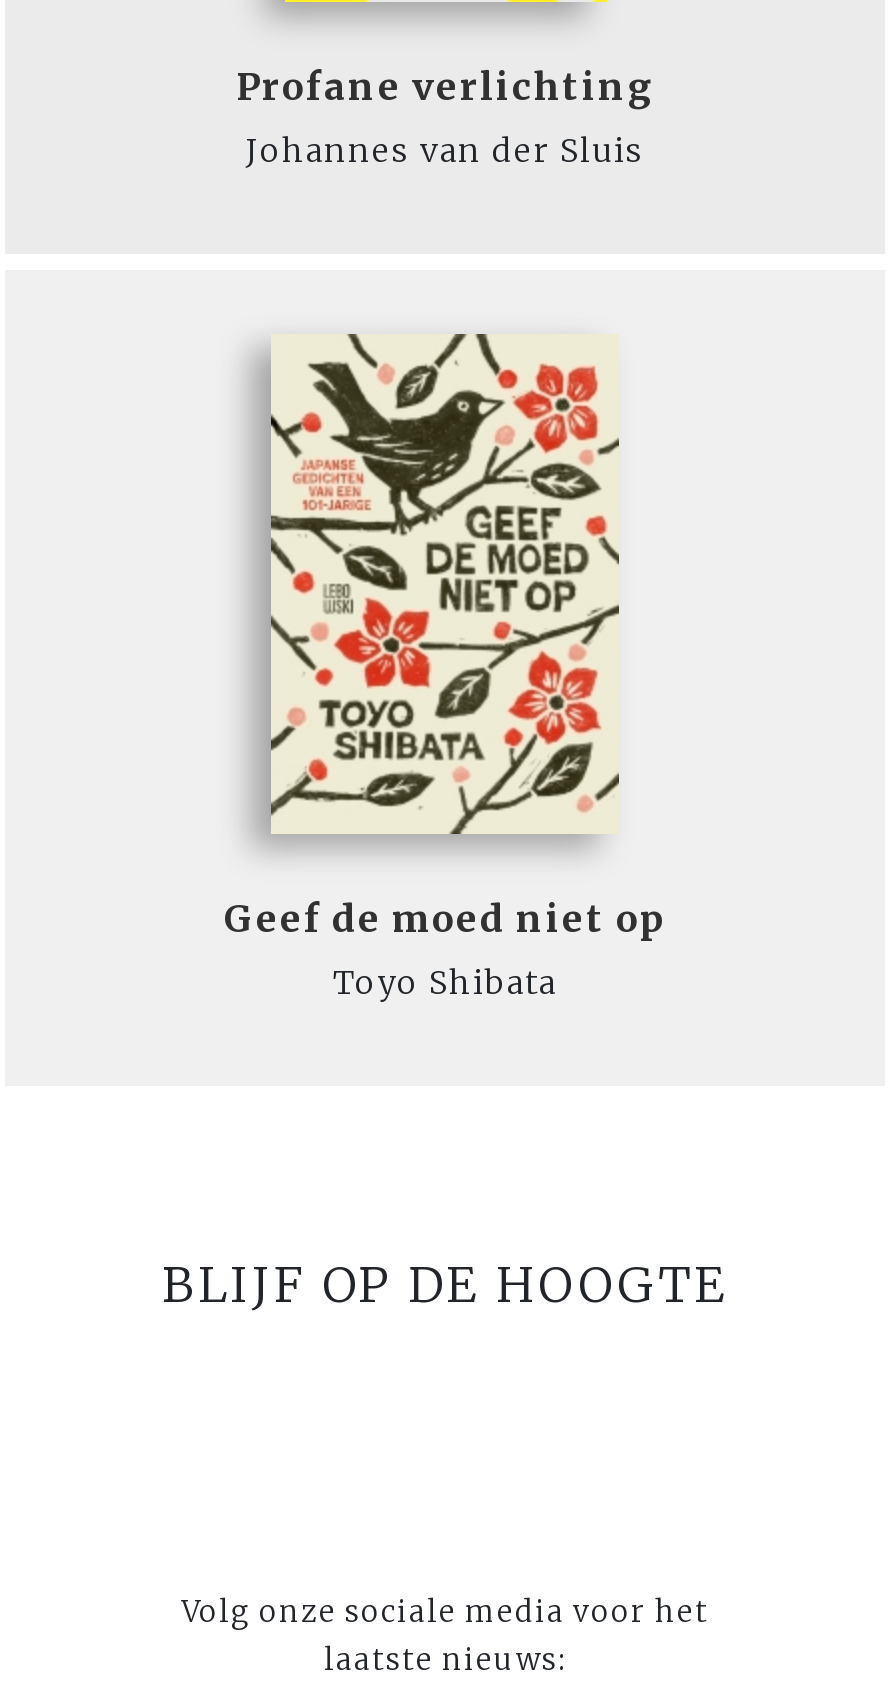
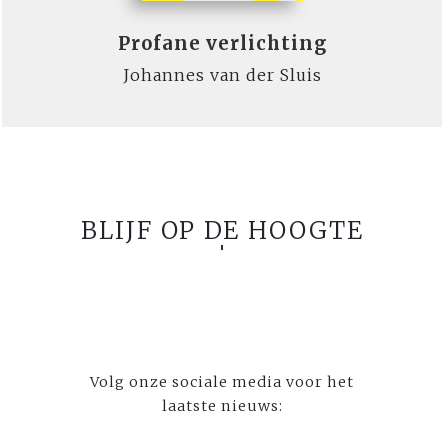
[224,328,666,1002] [image] | Geef de moed niet op | Toyo Shibata -> none

